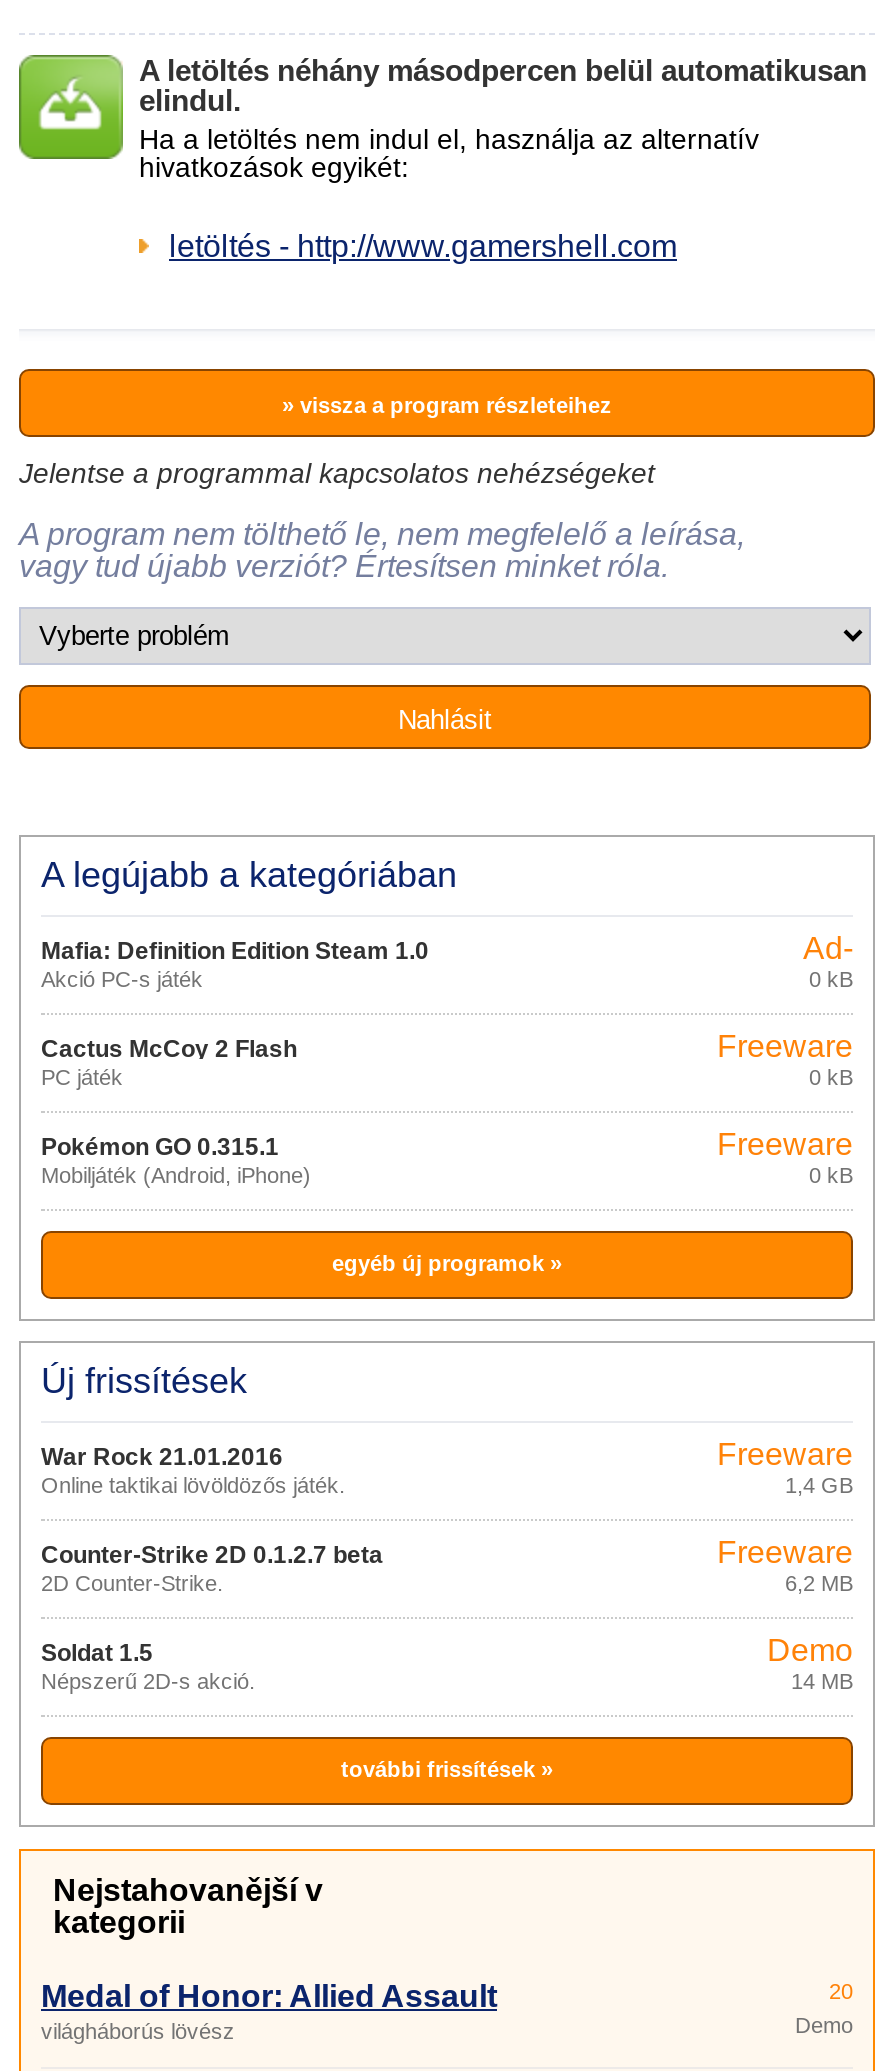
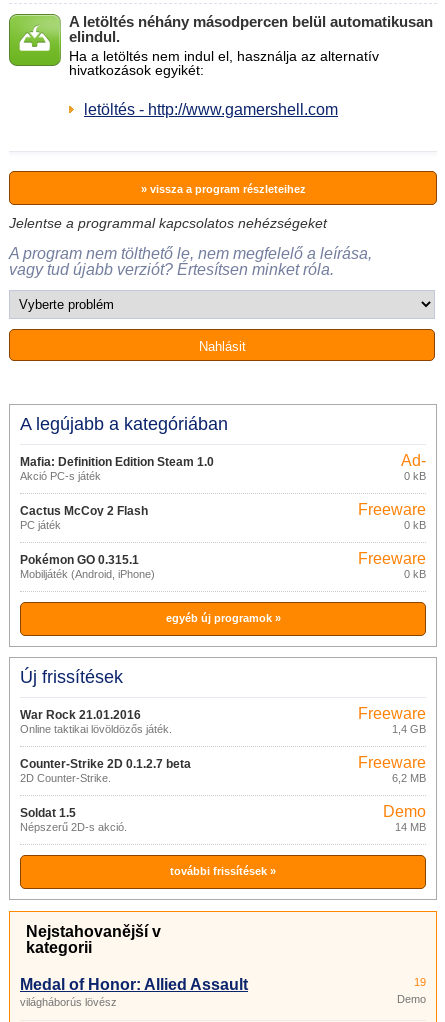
[829,1979,853,2003] 20 -> [414,976,426,988] 19

